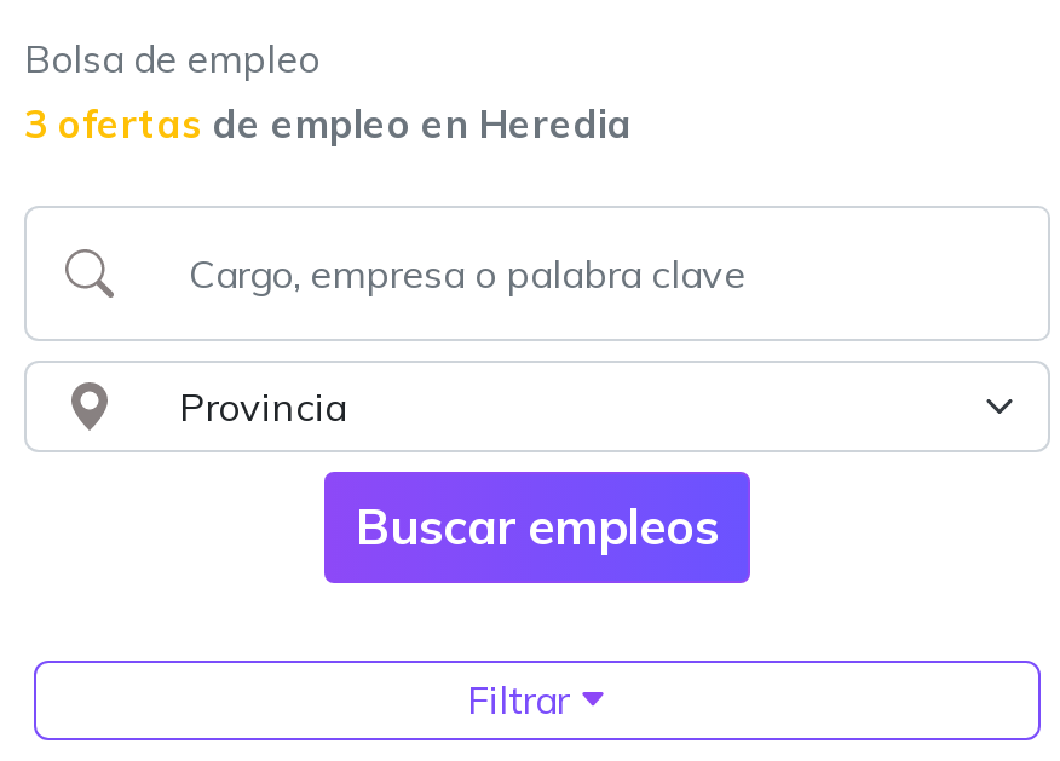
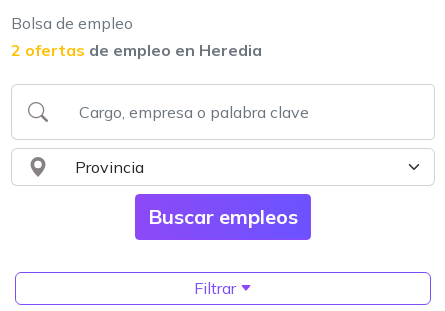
[24,99,632,148] 3 ofertas de empleo en Heredia -> [11,40,262,60] 2 ofertas de empleo en Heredia

